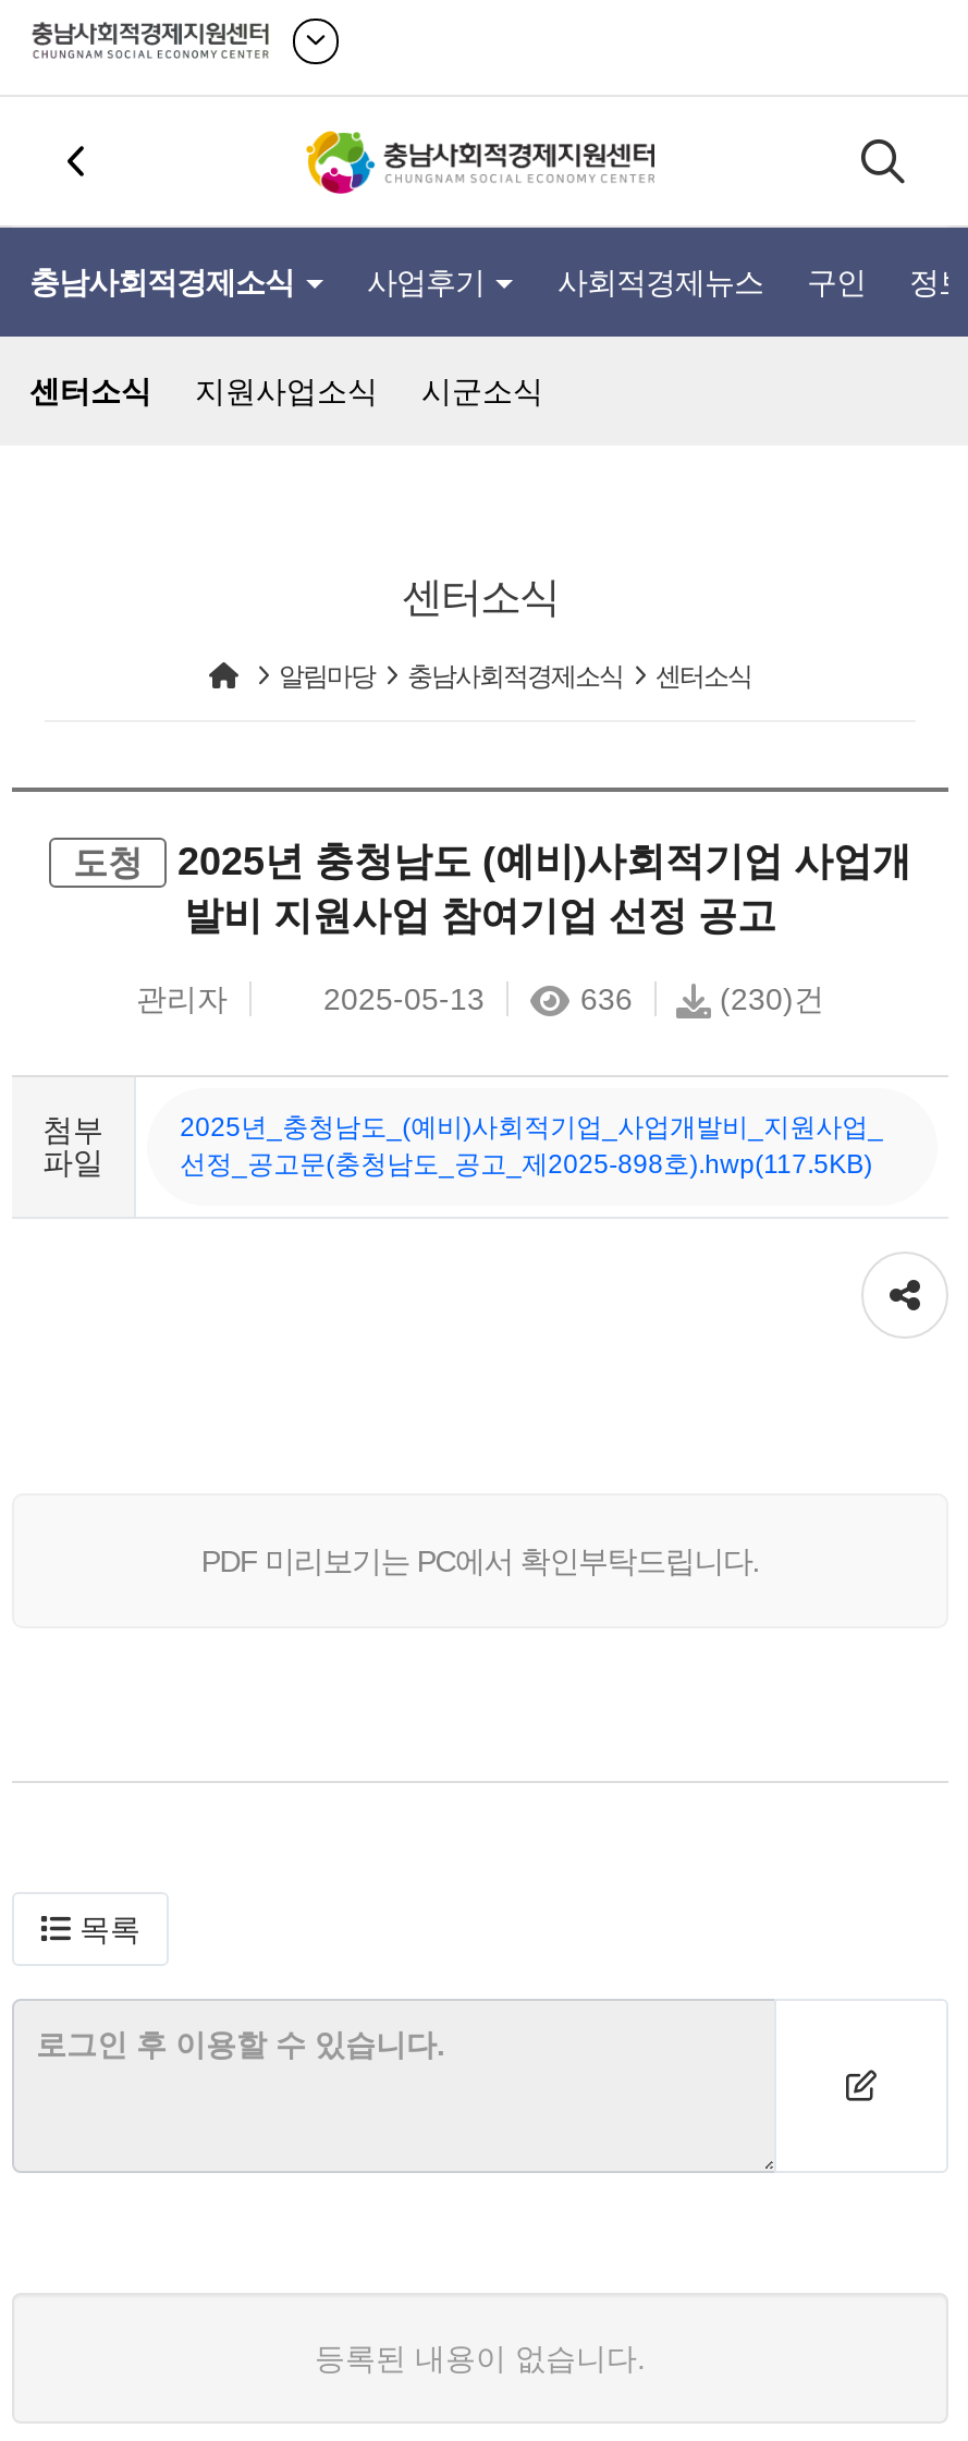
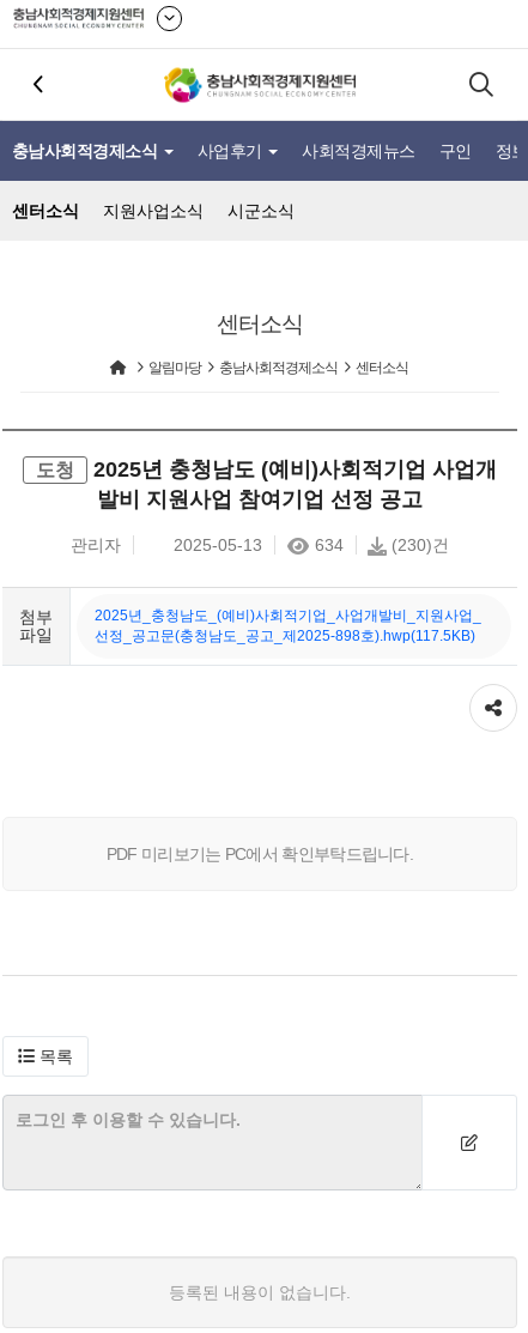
[572,981,633,1016] 636 -> [310,535,344,555] 634

